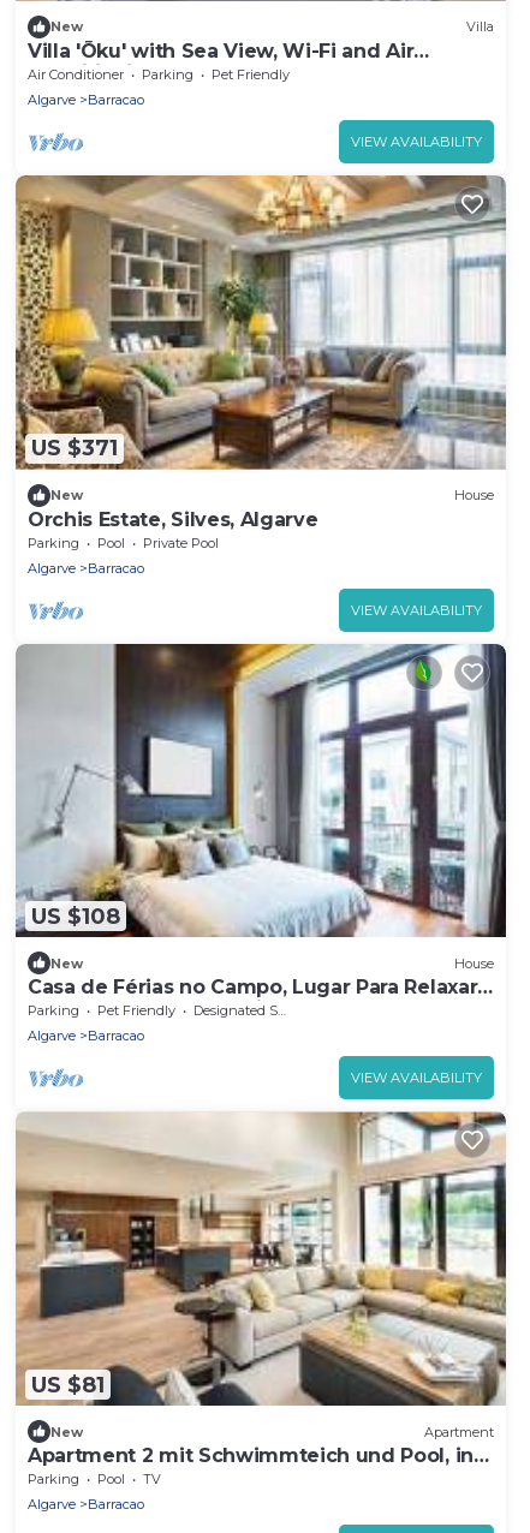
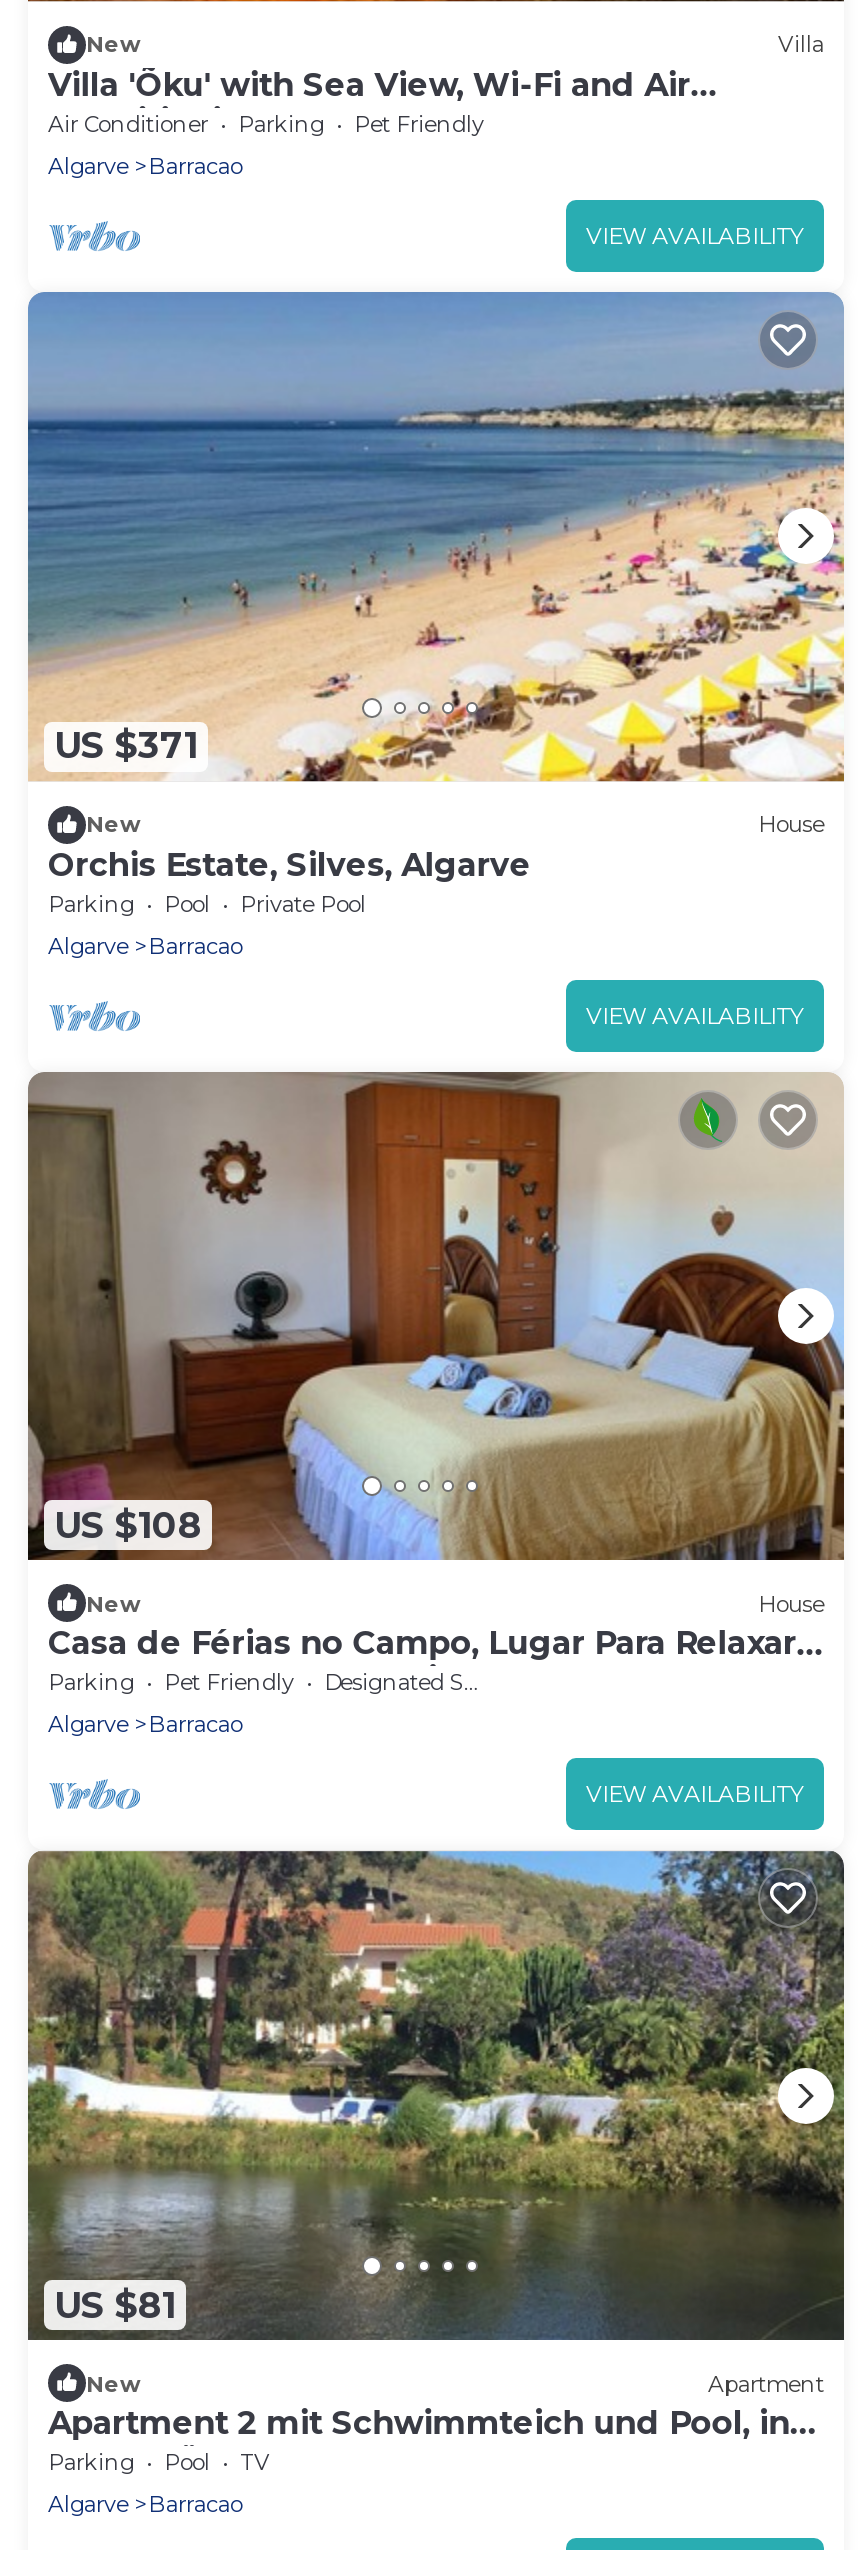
[14,174,507,471] [image] -> [26,290,846,782] [image]
[14,643,507,938] [image] -> [26,1070,846,1562] [image]
[14,1111,507,1407] [image] -> [26,1850,846,2342] [image]

